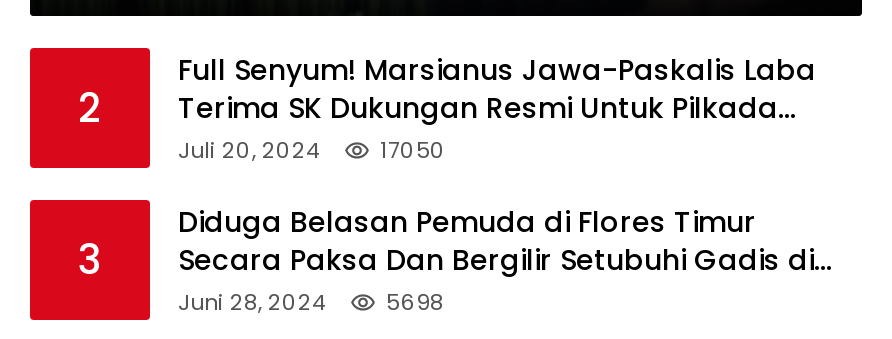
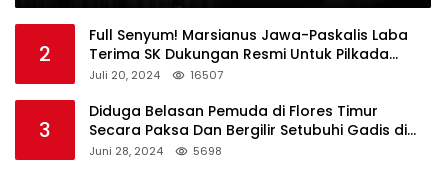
[380,134,446,166] 17050 -> [190,67,223,83] 16507

